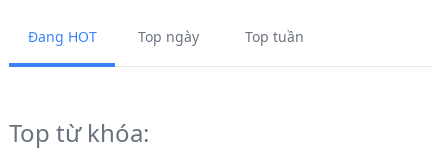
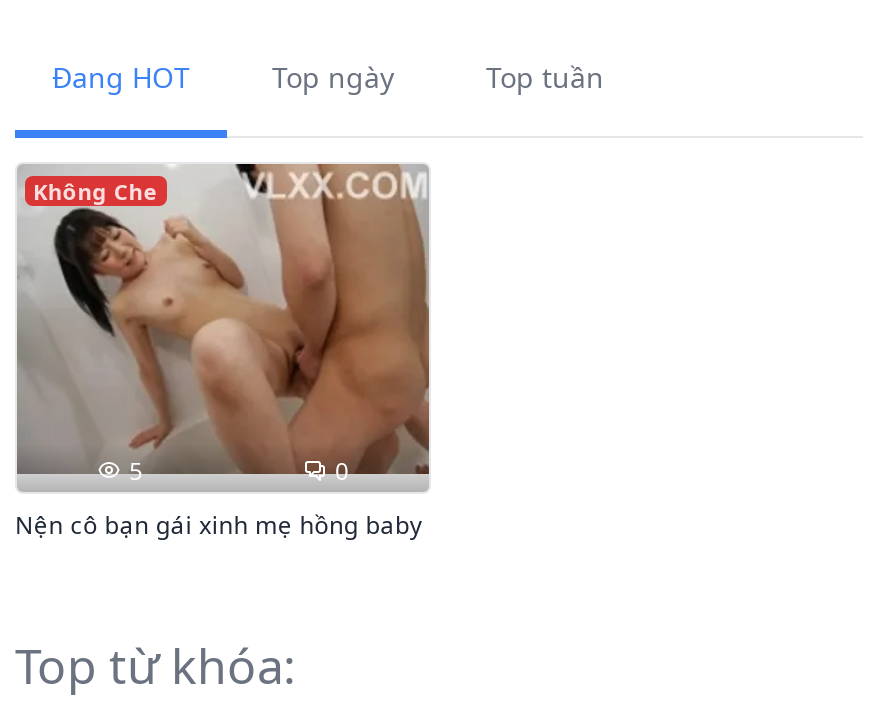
none -> [15,162,431,492] [image] | Không Che
none -> [15,454,423,542] 5 | 0 | Nện cô bạn gái xinh mẹ hồng baby

